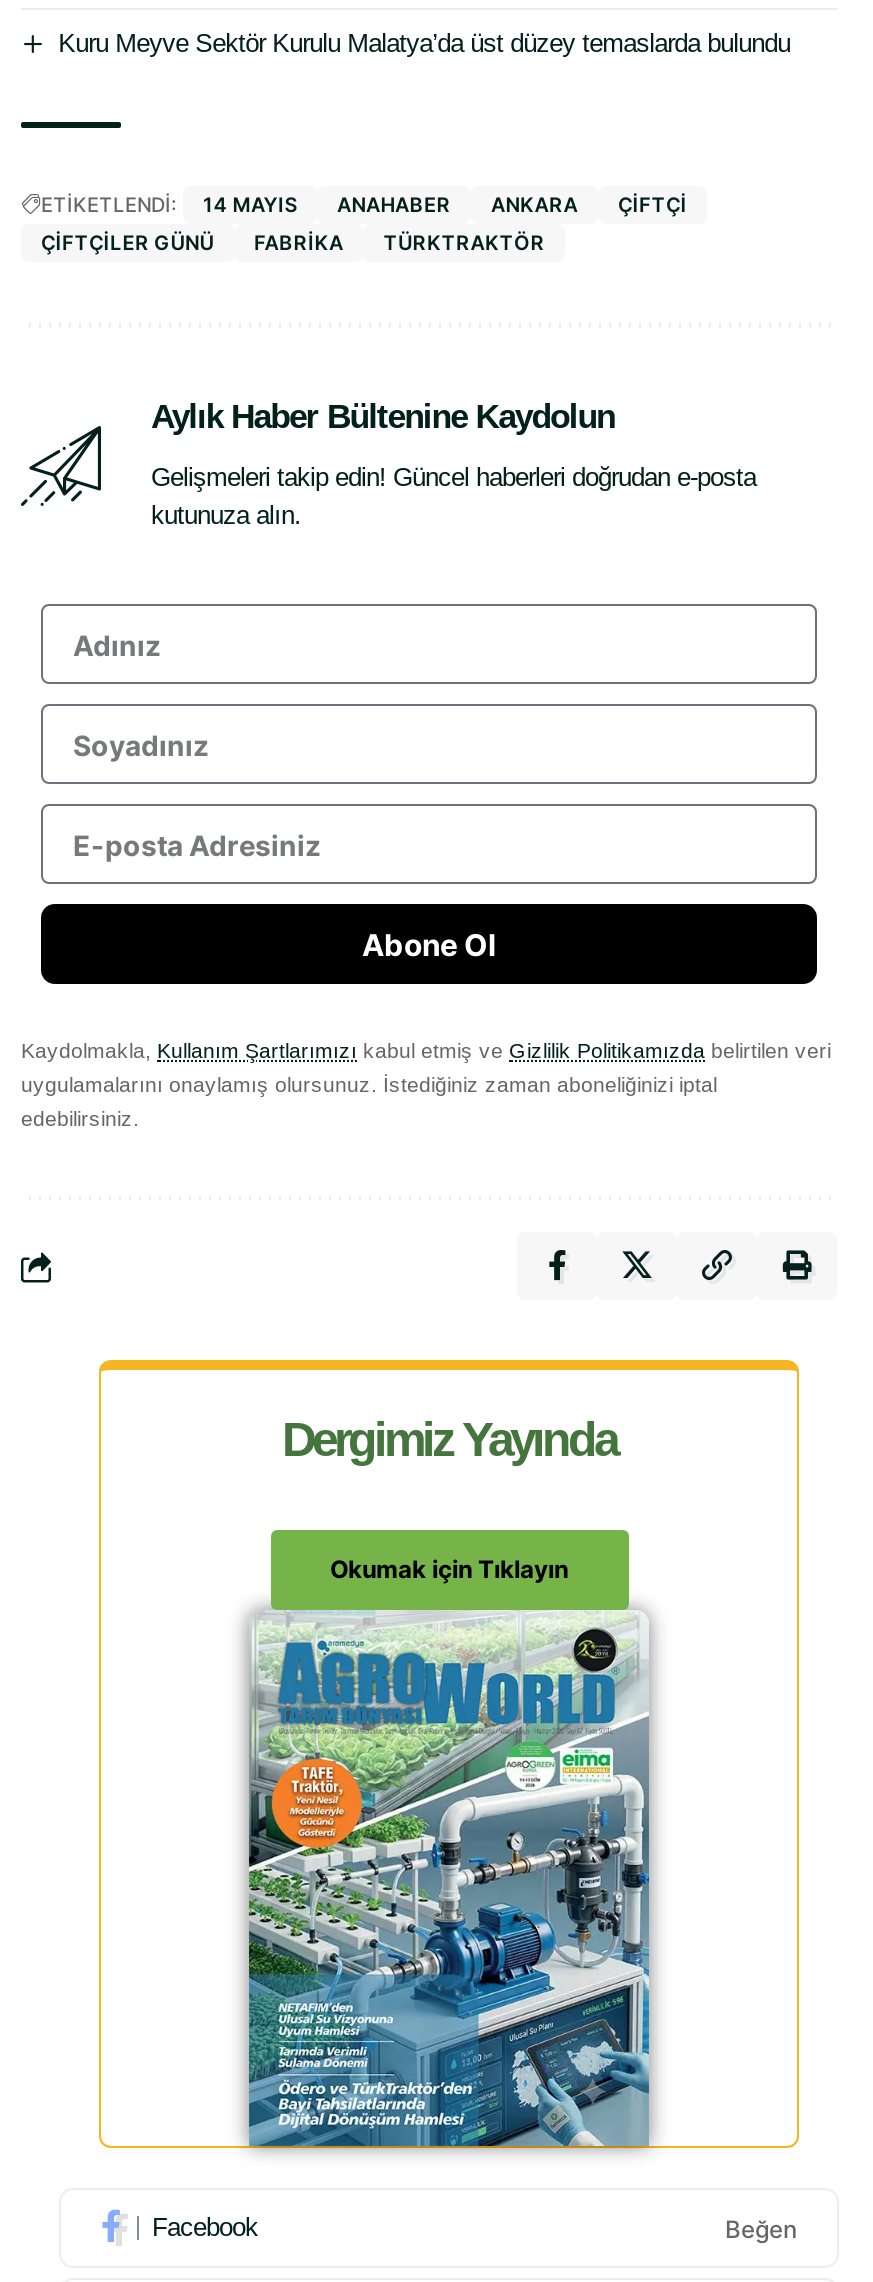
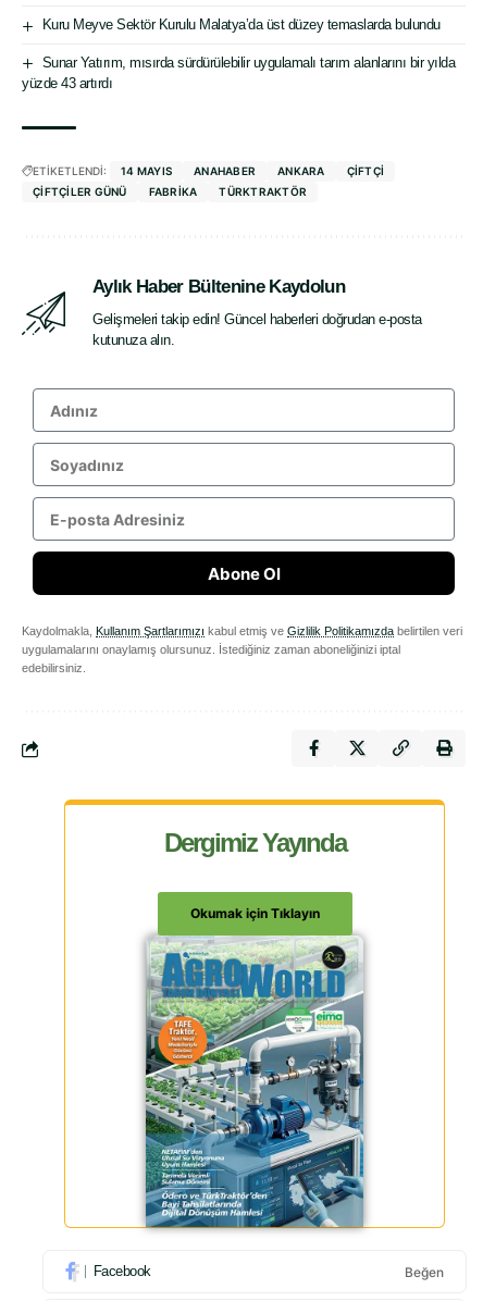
none -> [22,54,455,92] Sunar Yatırım, mısırda sürdürülebilir uygulamalı tarım alanlarını bir yılda | yüzde 43 artırdı

